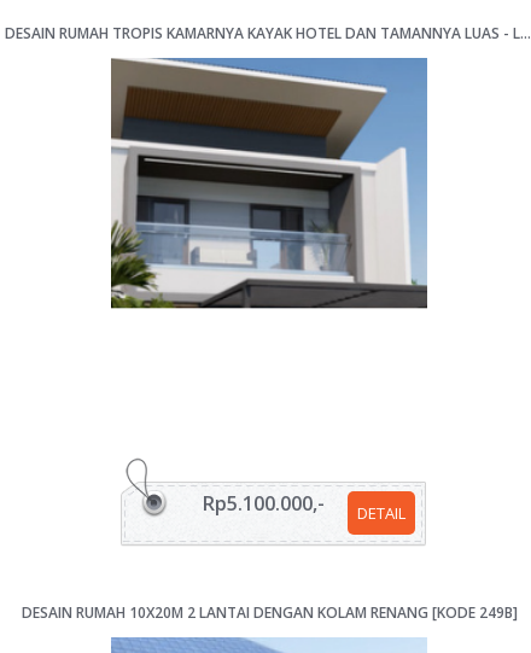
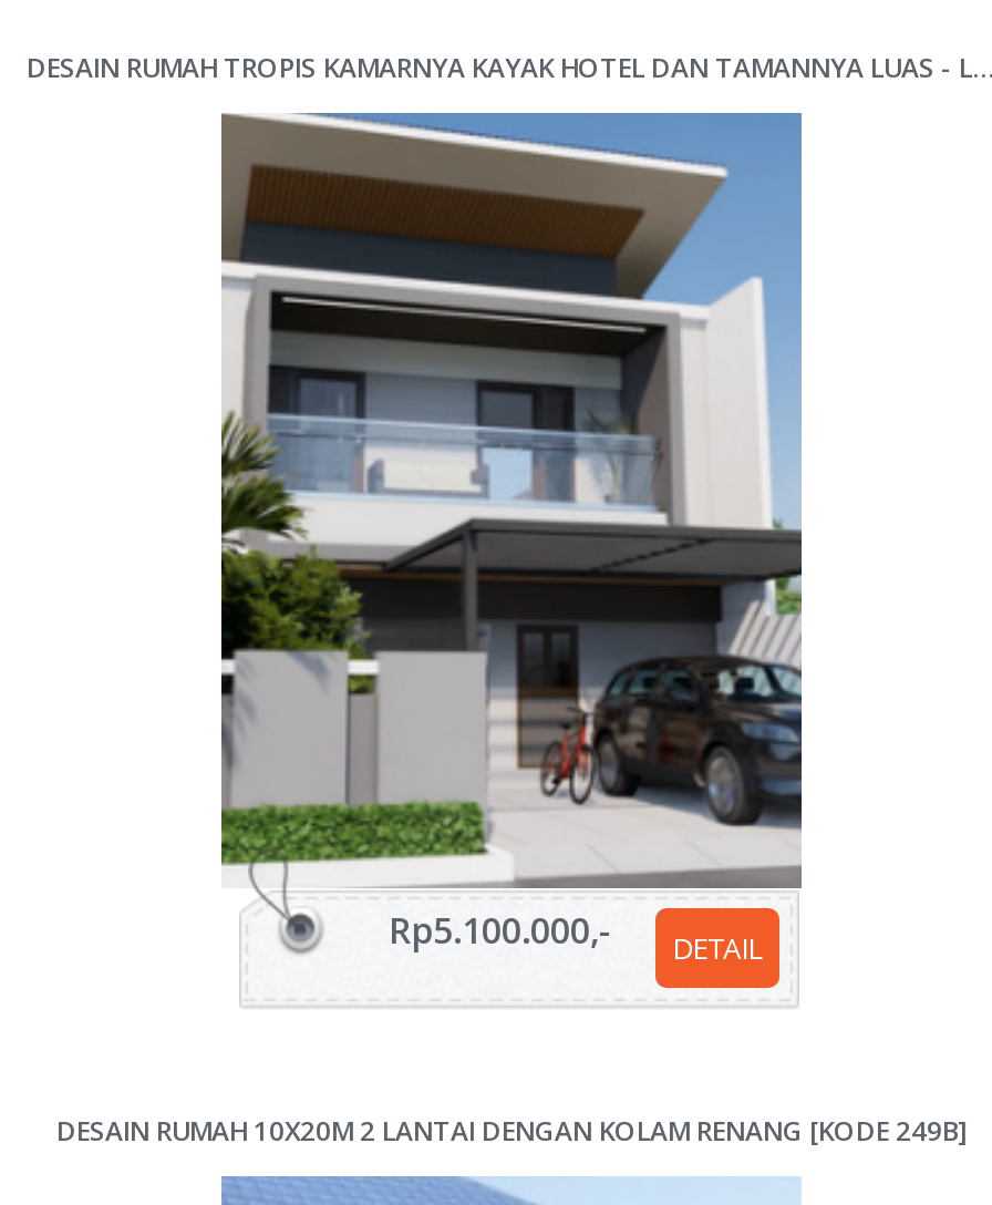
none -> [219,571,804,890] [image]

